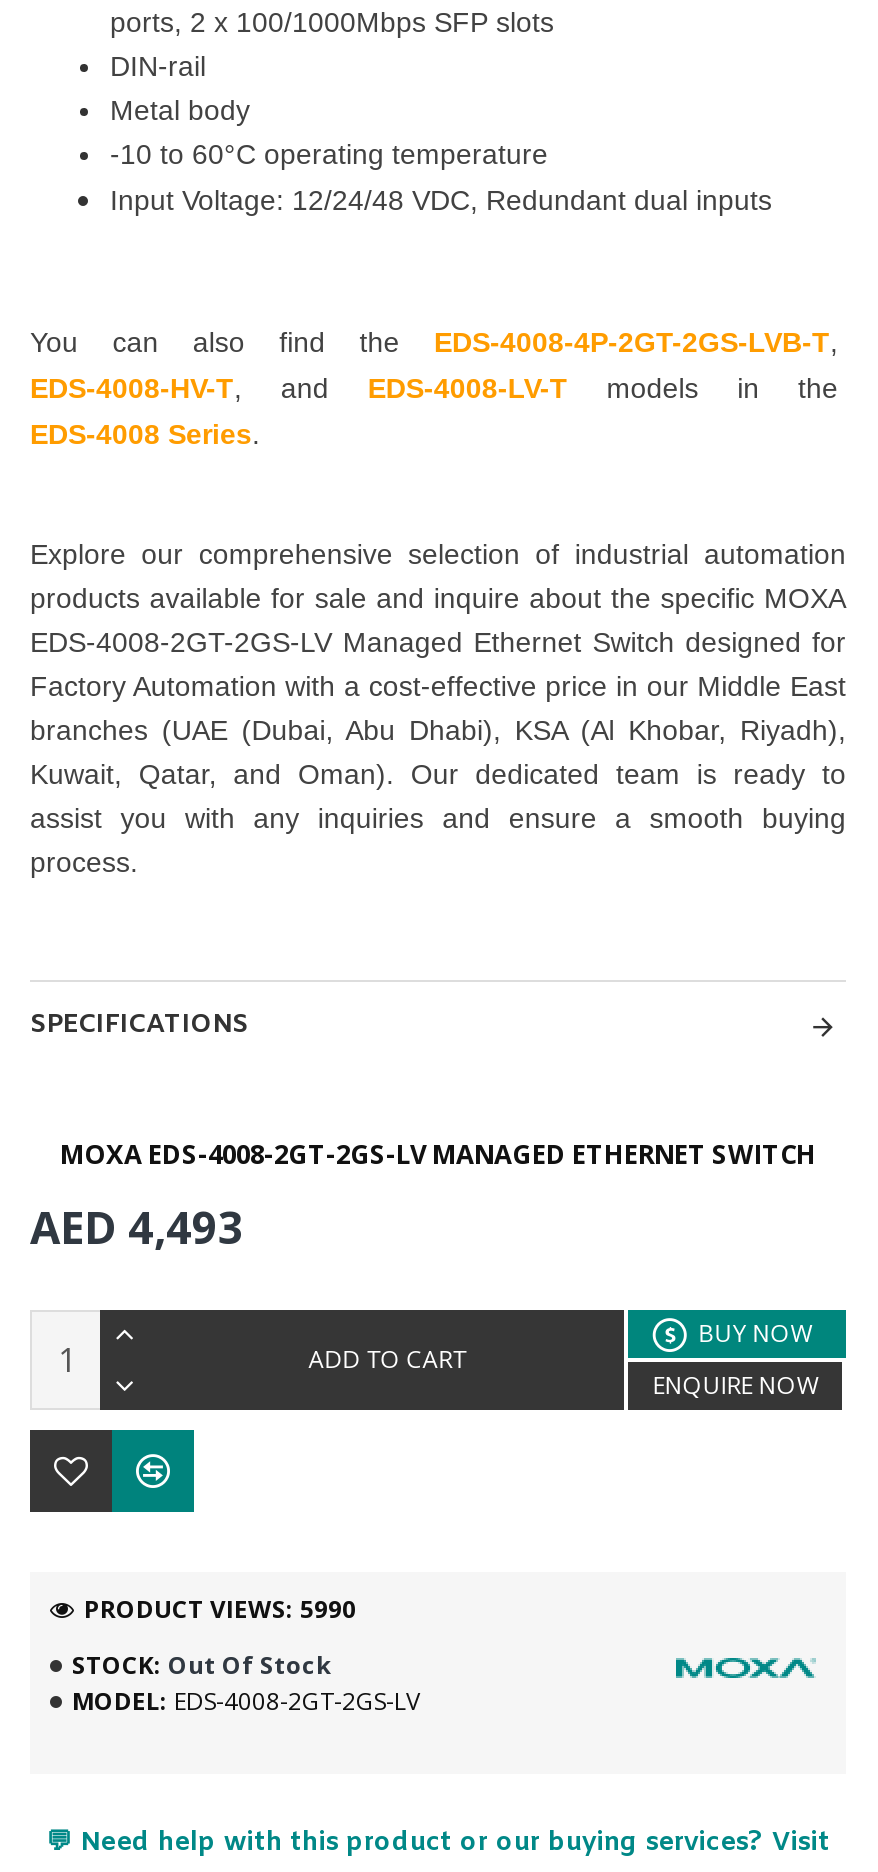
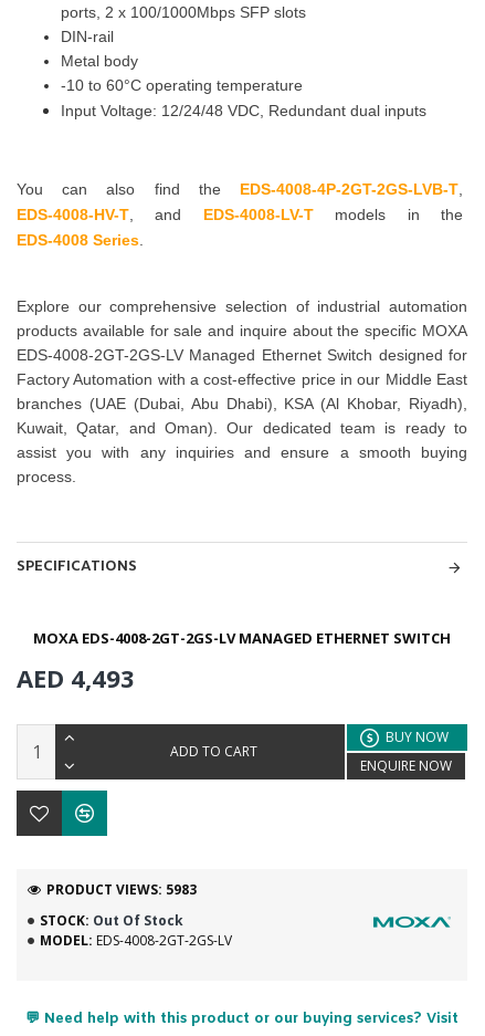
[84,1593,356,1627] PRODUCT VIEWS: 5990 -> [46,880,197,899] PRODUCT VIEWS: 5983

